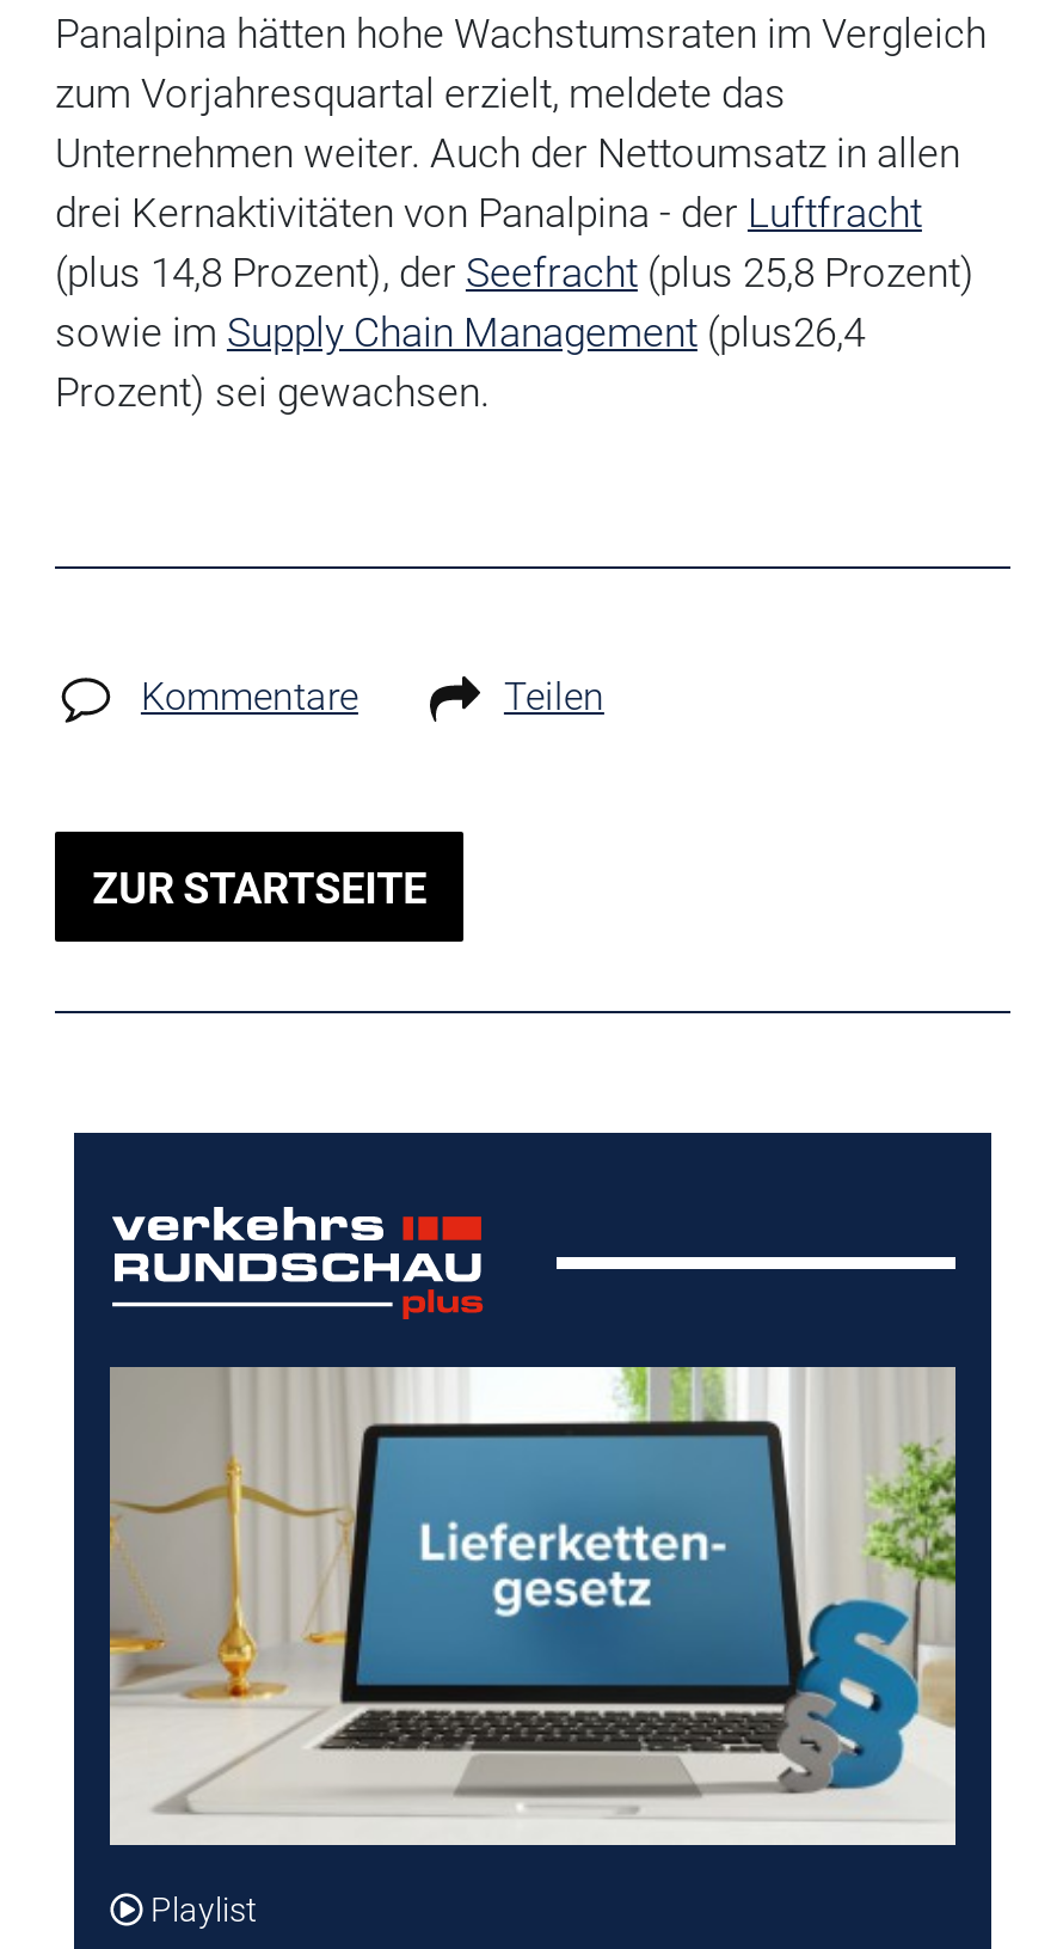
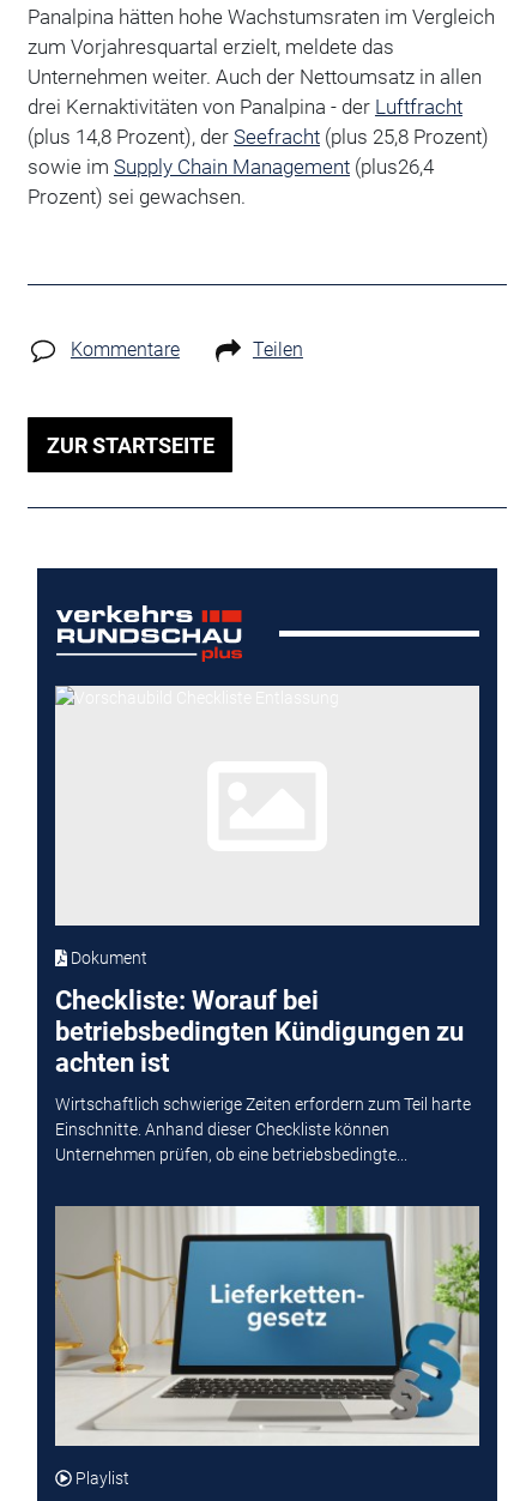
none -> [55,949,471,1164] Dokument | Checkliste: Worauf bei | betriebsbedingten Kündigungen zu | achten ist | Wirtschaftlich schwierige Zeiten erfordern zum Teil harte | Einschnitte. Anhand dieser Checkliste können | Unternehmen prüfen, ob eine betriebsbedingte...

